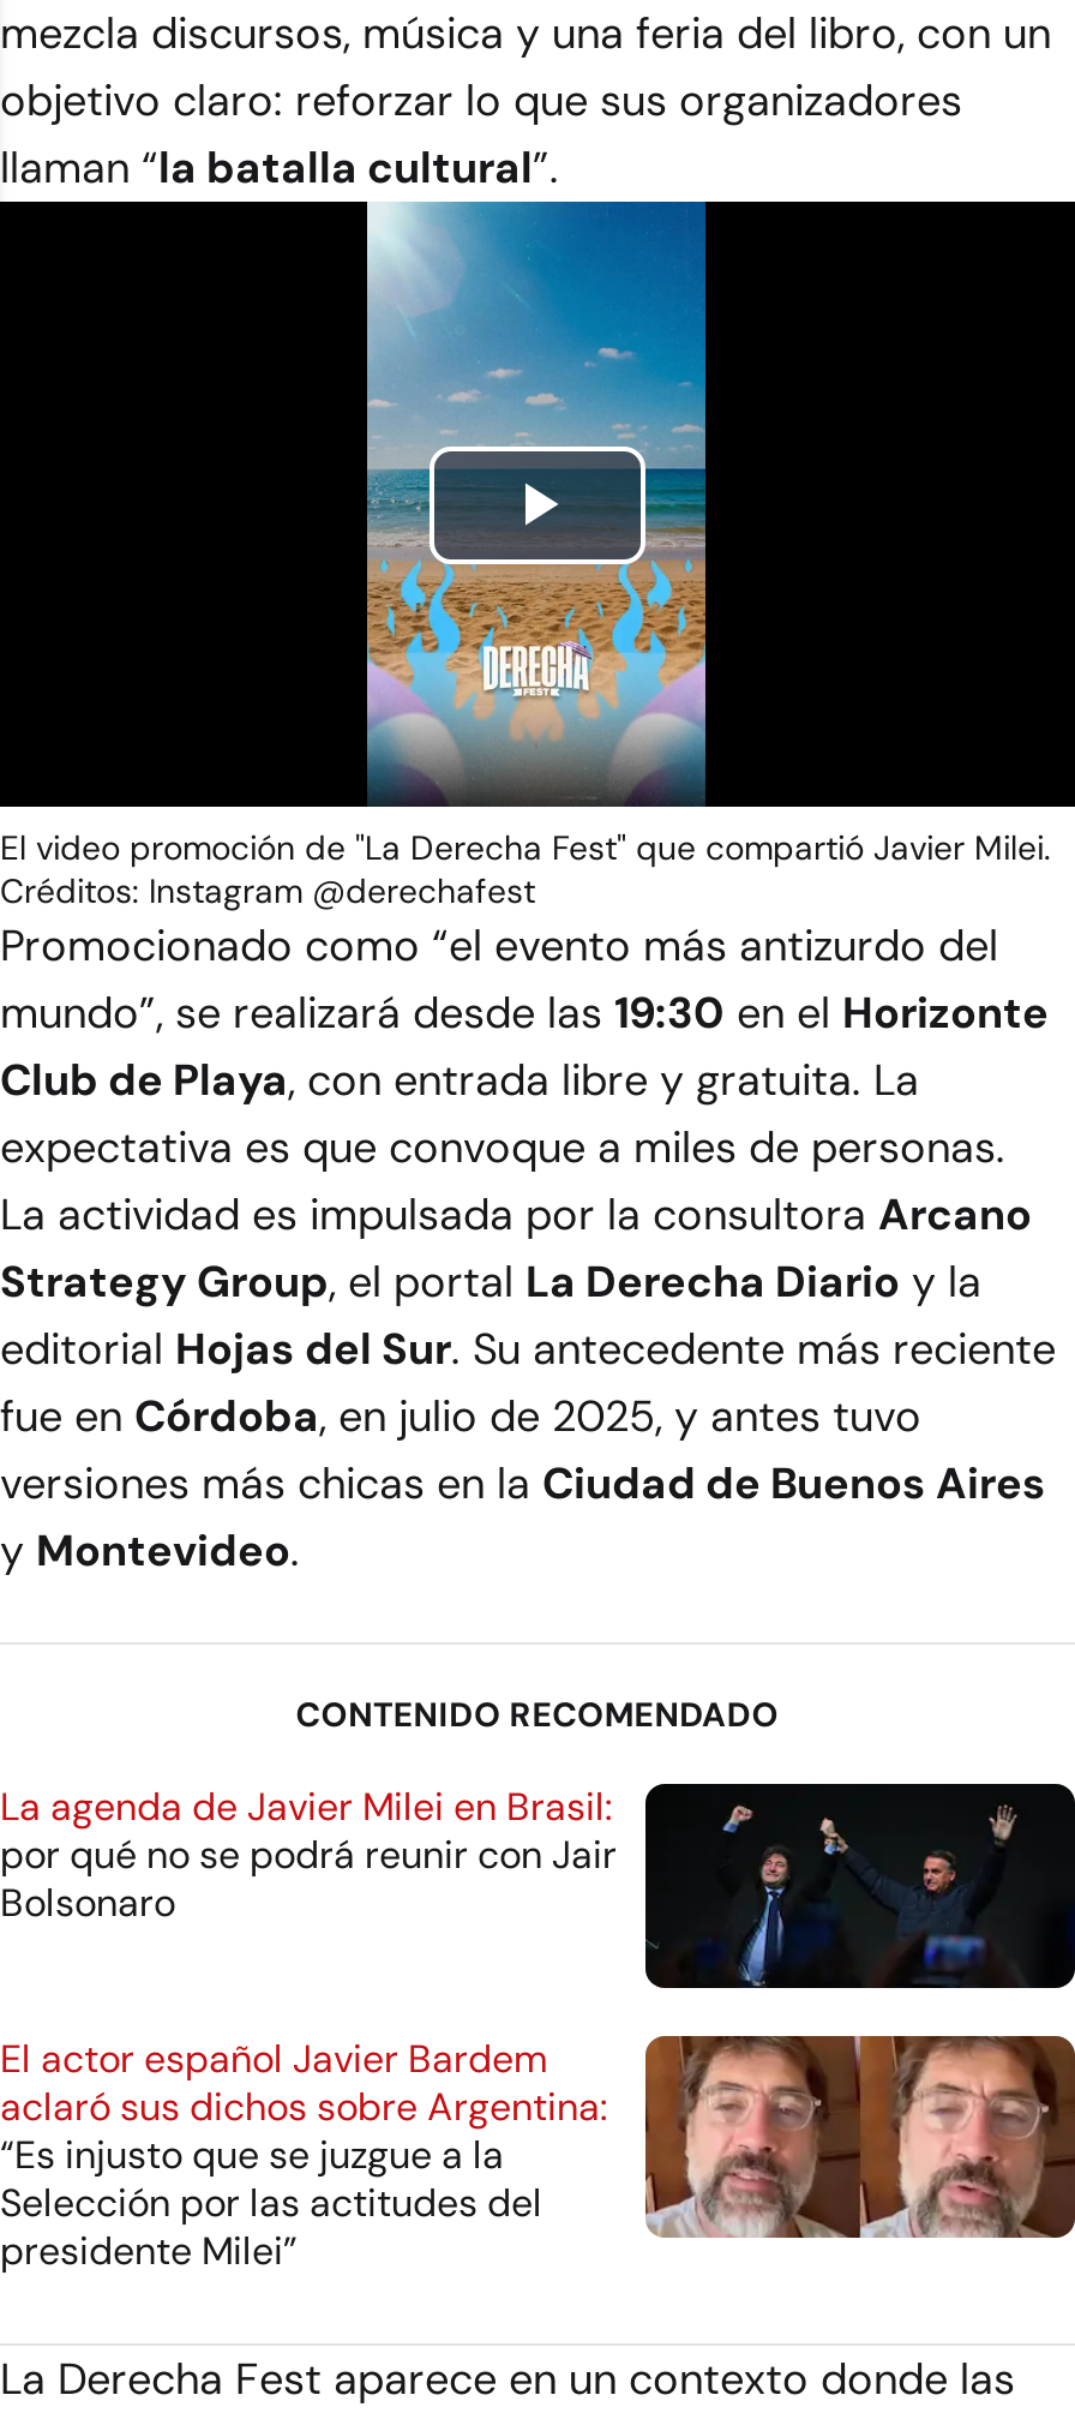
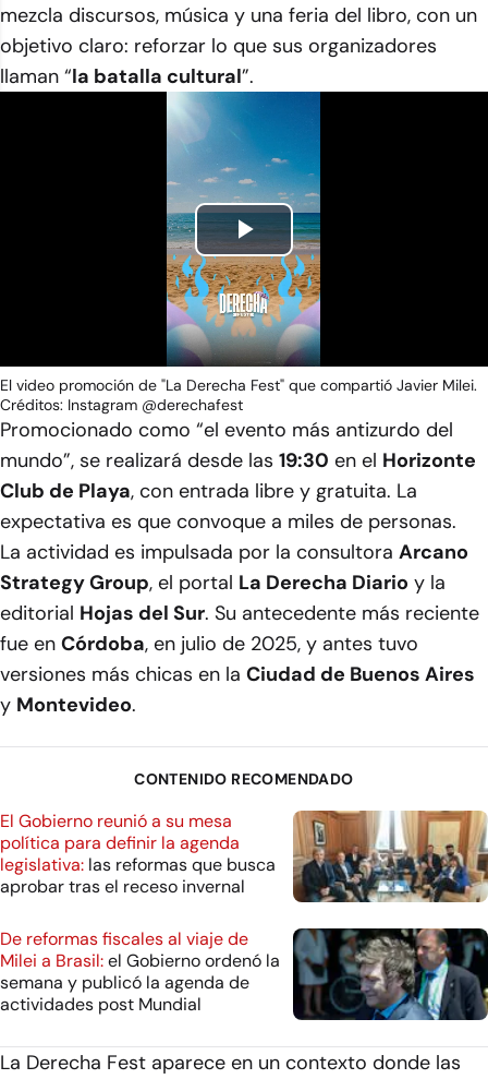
[0,1782,1068,1990] [image] | La agenda de Javier Milei en Brasil: | por qué no se podrá reunir con Jair | Bolsonaro -> [0,810,485,903] [image] | El Gobierno reunió a su mesa | política para definir la agenda | legislativa: las reformas que busca | aprobar tras el receso invernal
[0,2033,1068,2276] [image] | El actor español Javier Bardem | aclaró sus dichos sobre Argentina: | “Es injusto que se juzgue a la | Selección por las actitudes del | presidente Milei” -> [0,925,485,1021] [image] | De reformas fiscales al viaje de | Milei a Brasil: el Gobierno ordenó la | semana y publicó la agenda de | actividades post Mundial

